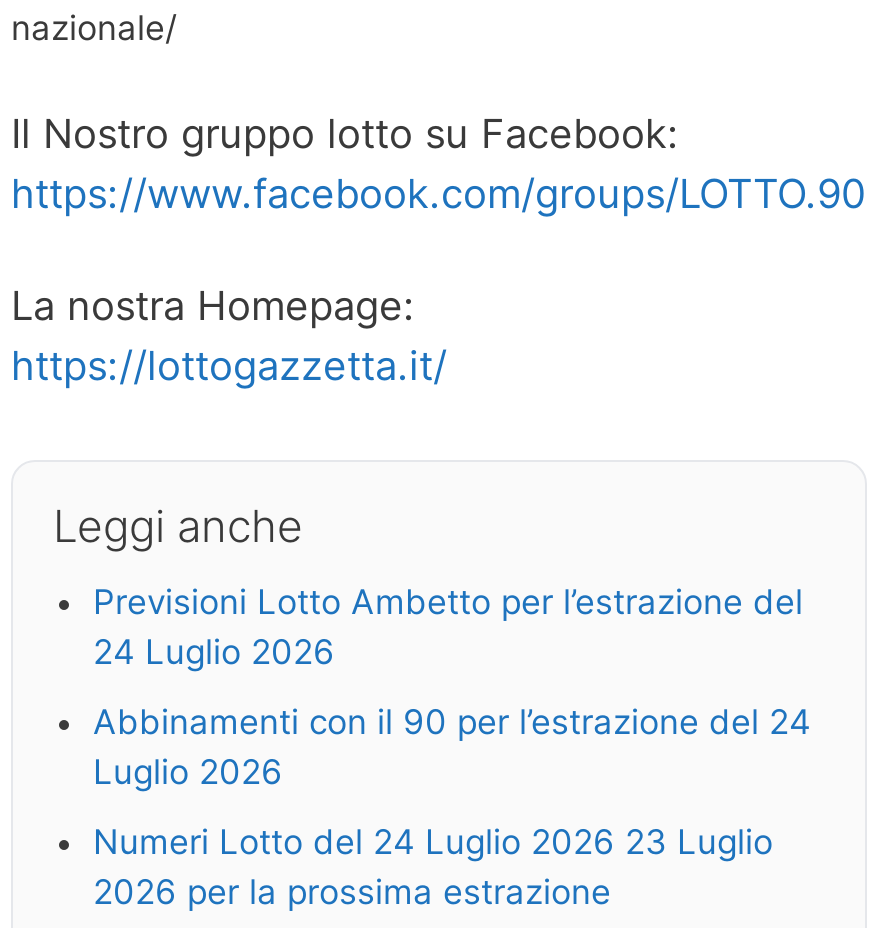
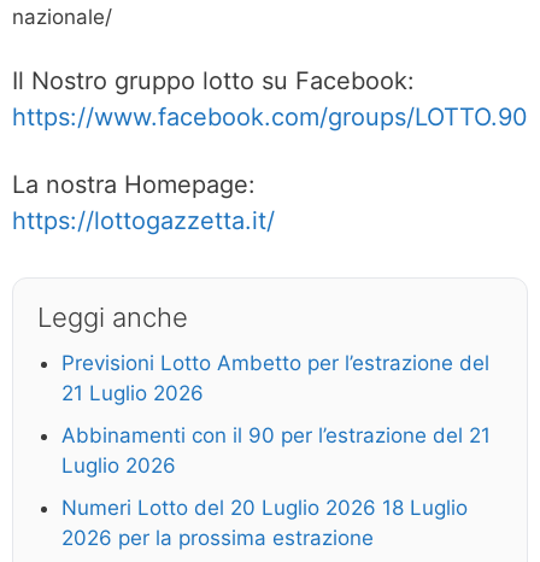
[93,631,335,671] 24 Luglio 2026 -> [61,380,204,405] 21 Luglio 2026
[93,701,811,741] Abbinamenti con il 90 per l’estrazione del 24 -> [61,423,491,447] Abbinamenti con il 90 per l’estrazione del 21
[93,821,773,861] Numeri Lotto del 24 Luglio 2026 23 Luglio -> [61,495,468,519] Numeri Lotto del 20 Luglio 2026 18 Luglio

